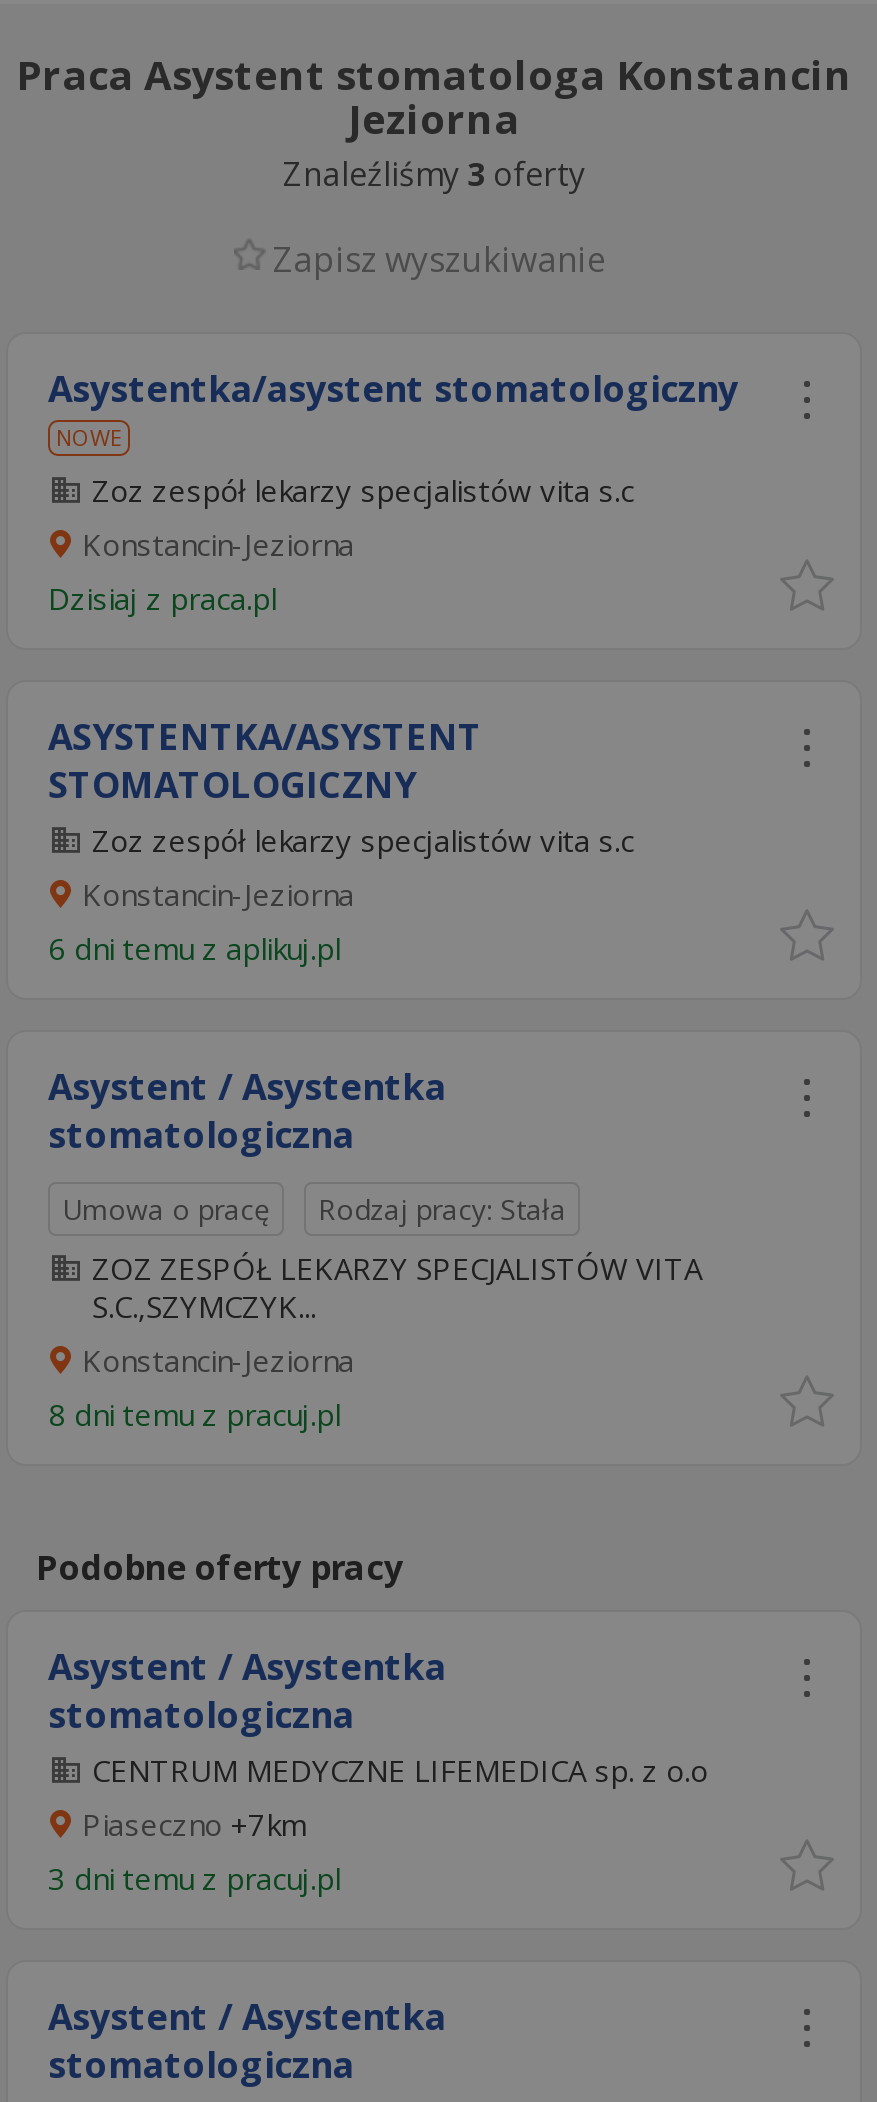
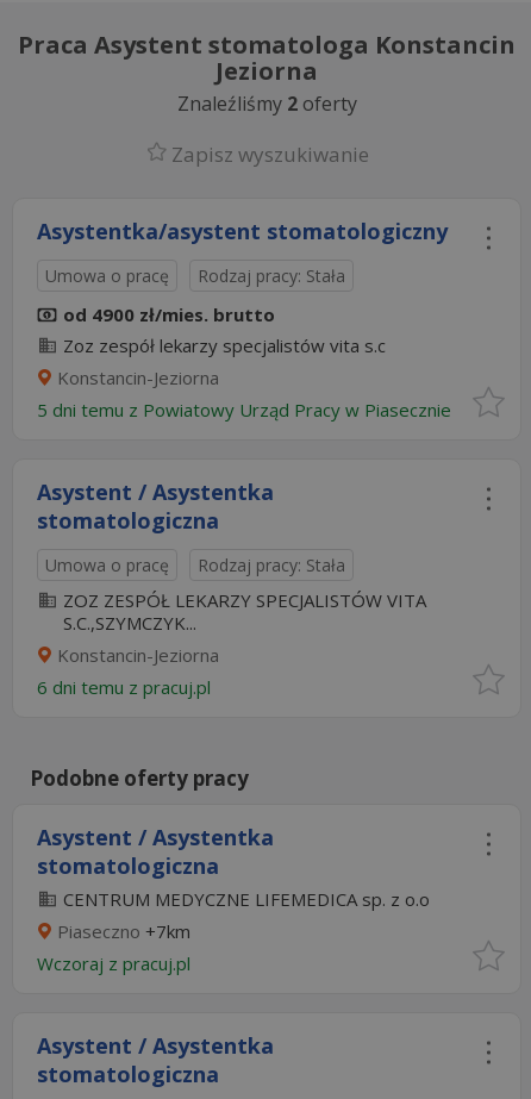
[283,152,585,196] Znaleźliśmy 3 oferty -> [177,90,357,117] Znaleźliśmy 2 oferty
[56,422,122,452] NOWE -> [45,264,345,326] Umowa o pracę | Rodzaj pracy: Stała | od 4900 zł/mies. brutto
moved [82,470,634,564] -> [57,333,386,389]: Zoz zespół lekarzy specjalistów vita s.c | Konstancin-Jeziorna
[48,578,634,968] Dzisiaj z praca.pl | ASYSTENTKA/ASYSTENT | STOMATOLOGICZNY | Zoz zespół lekarzy specjalistów vita s.c | Konstancin-Jeziorna | 6 dni temu z aplikuj.pl -> [37,398,456,422] 5 dni temu z Powiatowy Urząd Pracy w Piasecznie
[48,1394,348,1434] 8 dni temu z pracuj.pl -> [37,675,215,699] 6 dni temu z pracuj.pl
[48,1858,348,1898] 3 dni temu z pracuj.pl -> [37,951,195,975] Wczoraj z pracuj.pl

